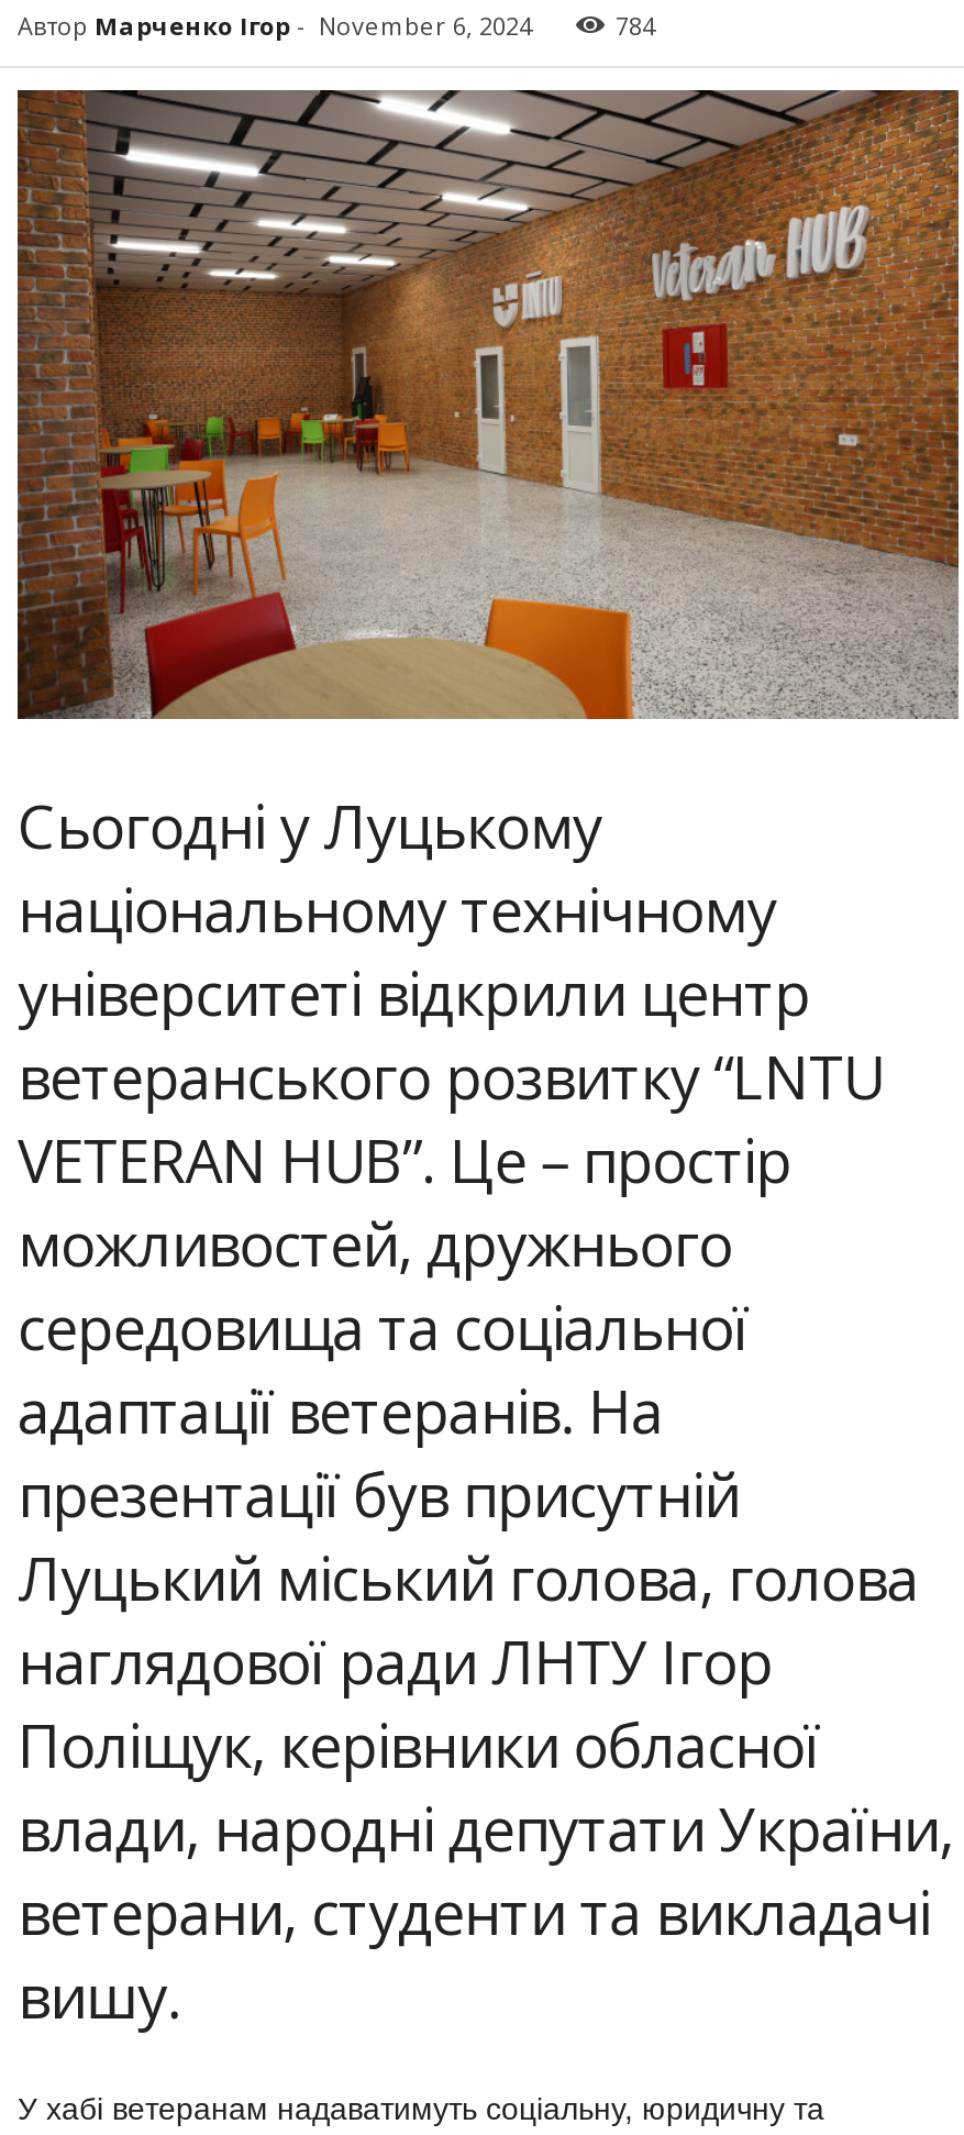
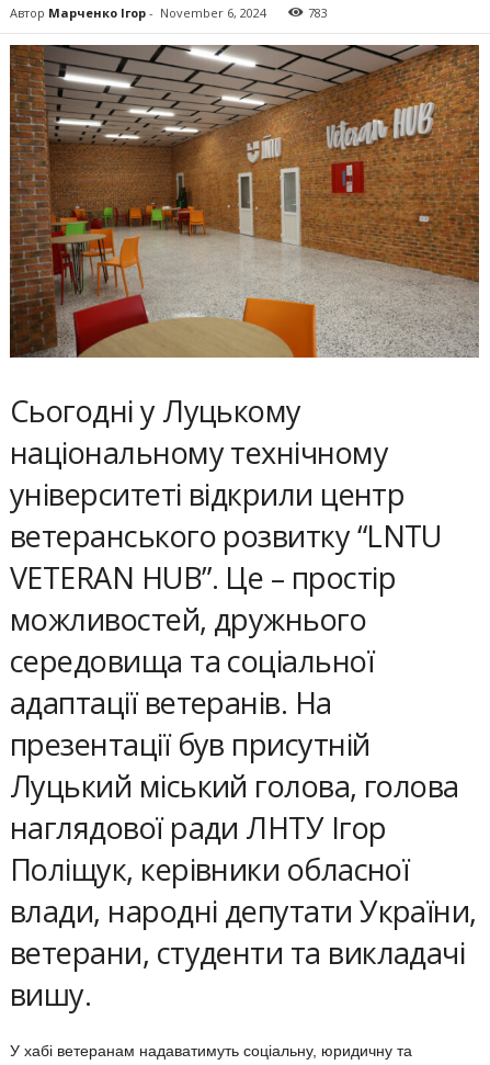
[616,9,655,42] 784 -> [308,4,328,21] 783

